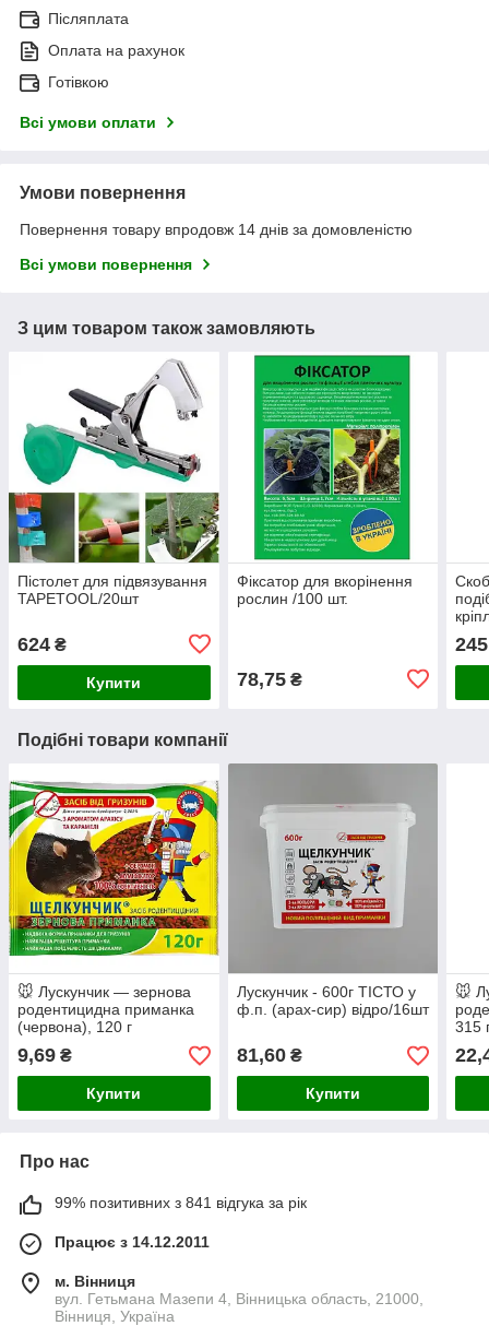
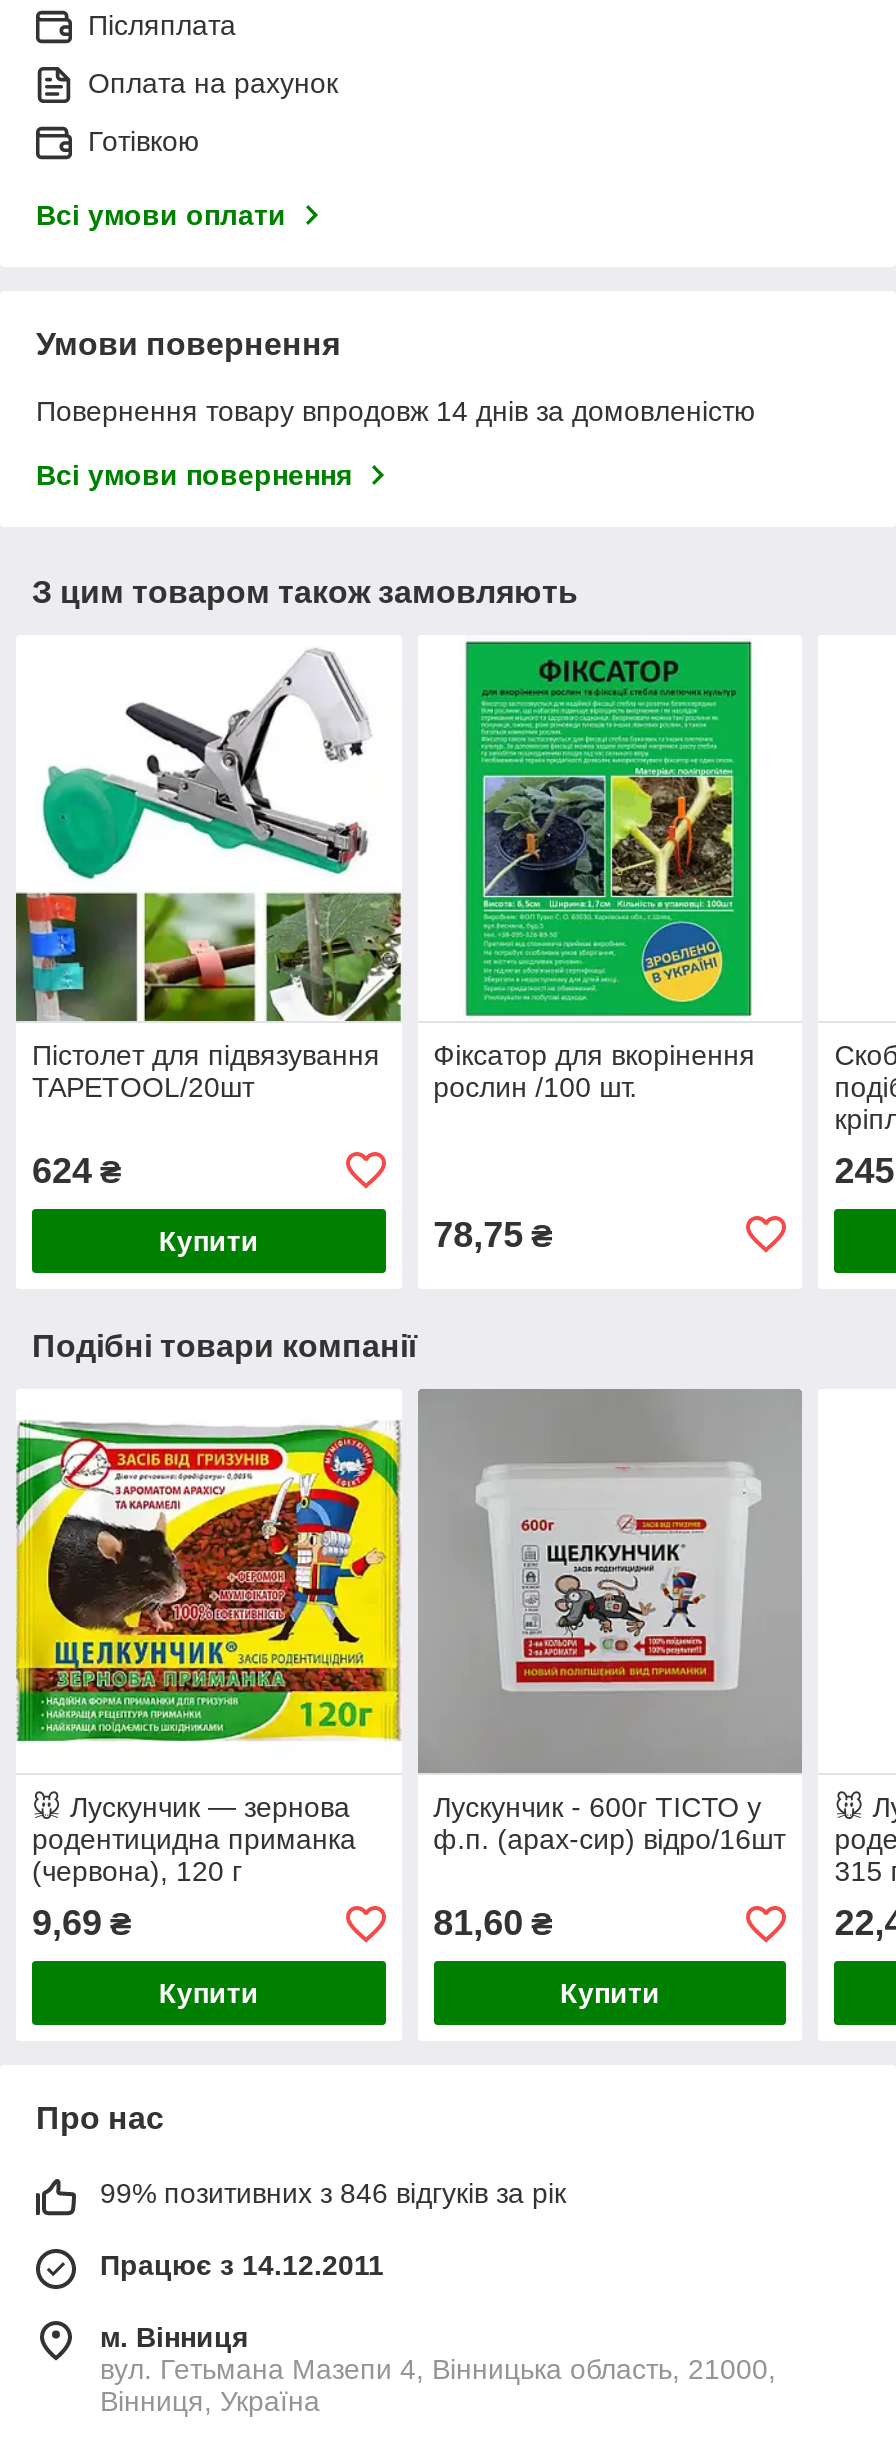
[55,1194,307,1212] 99% позитивних з 841 відгука за рік -> [100,2178,566,2210] 99% позитивних з 846 відгуків за рік

